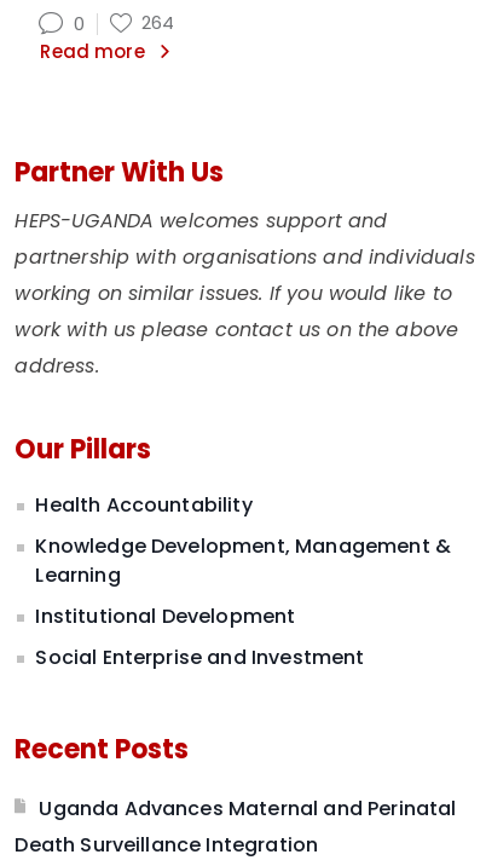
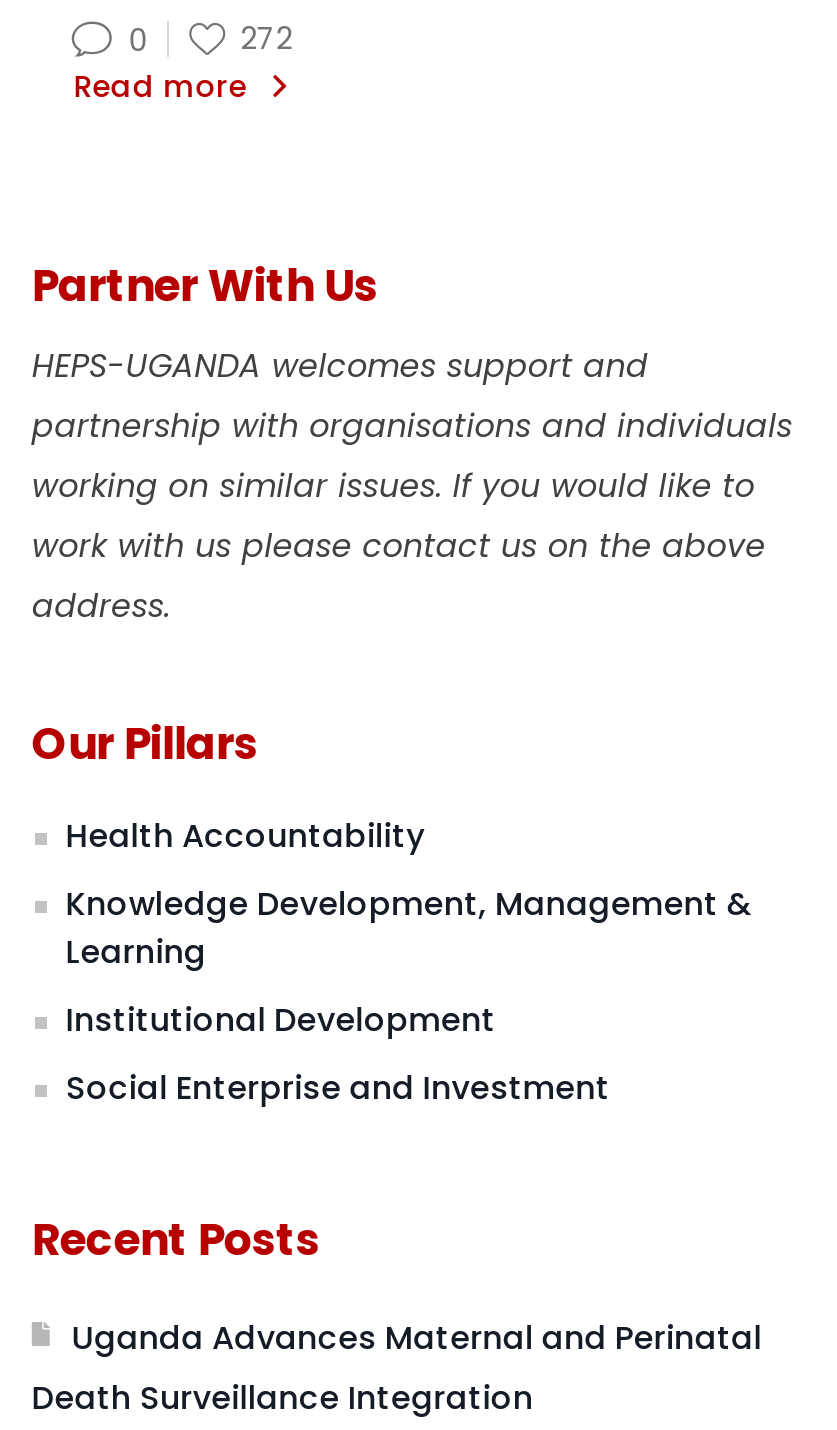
[141,10,175,35] 264 -> [240,17,292,59] 272

